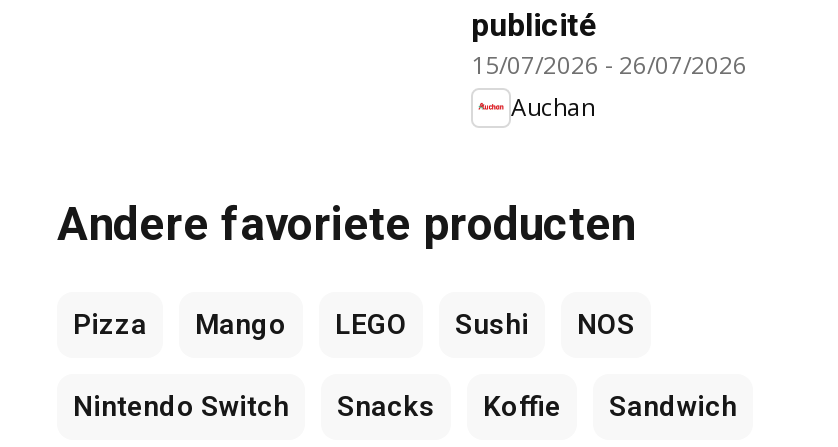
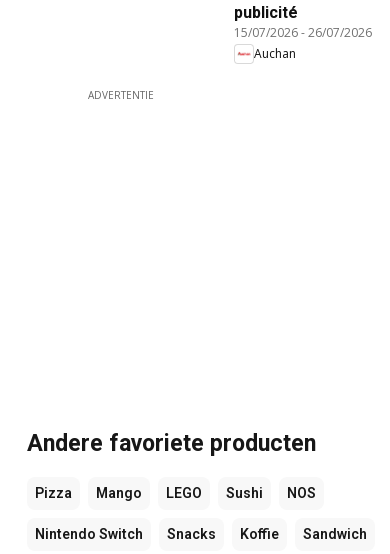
none -> [87,88,153,102] ADVERTENTIE

